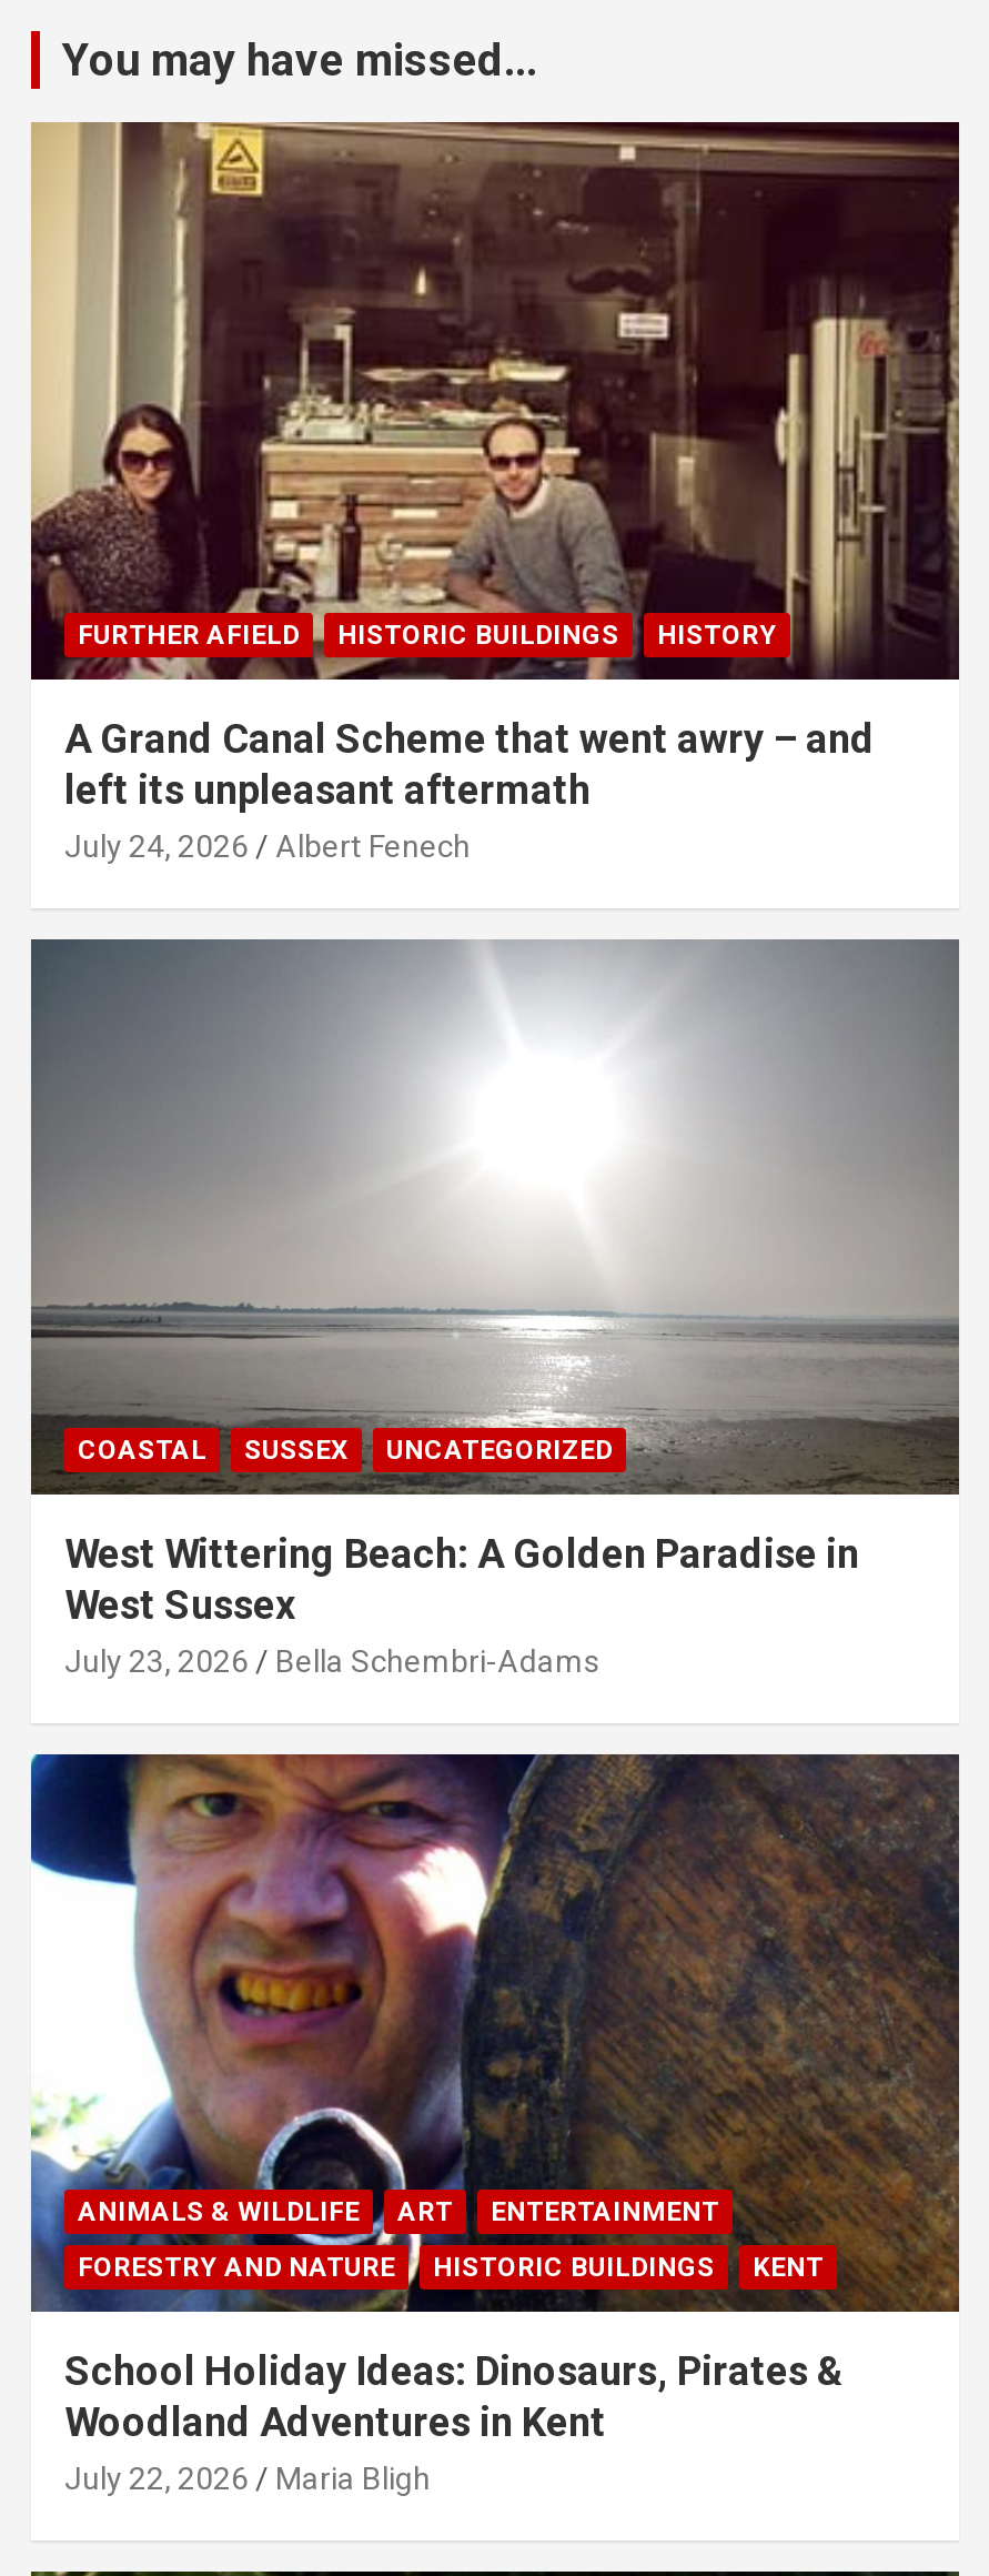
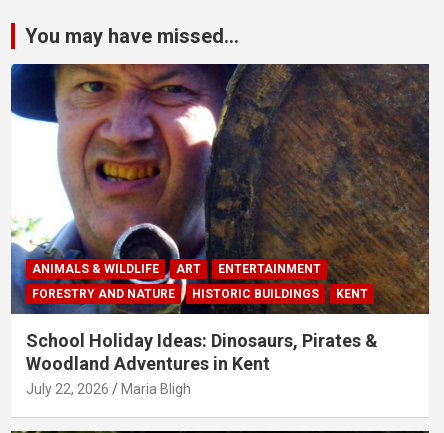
[29,120,961,863] [image] | FURTHER AFIELD | HISTORIC BUILDINGS | HISTORY | A Grand Canal Scheme that went awry – and | left its unpleasant aftermath | July 24, 2026 | Albert Fenech -> none
[31,937,959,1679] [image] | COASTAL | SUSSEX | UNCATEGORIZED | West Wittering Beach: A Golden Paradise in | West Sussex | July 23, 2026 | Bella Schembri-Adams -> none

